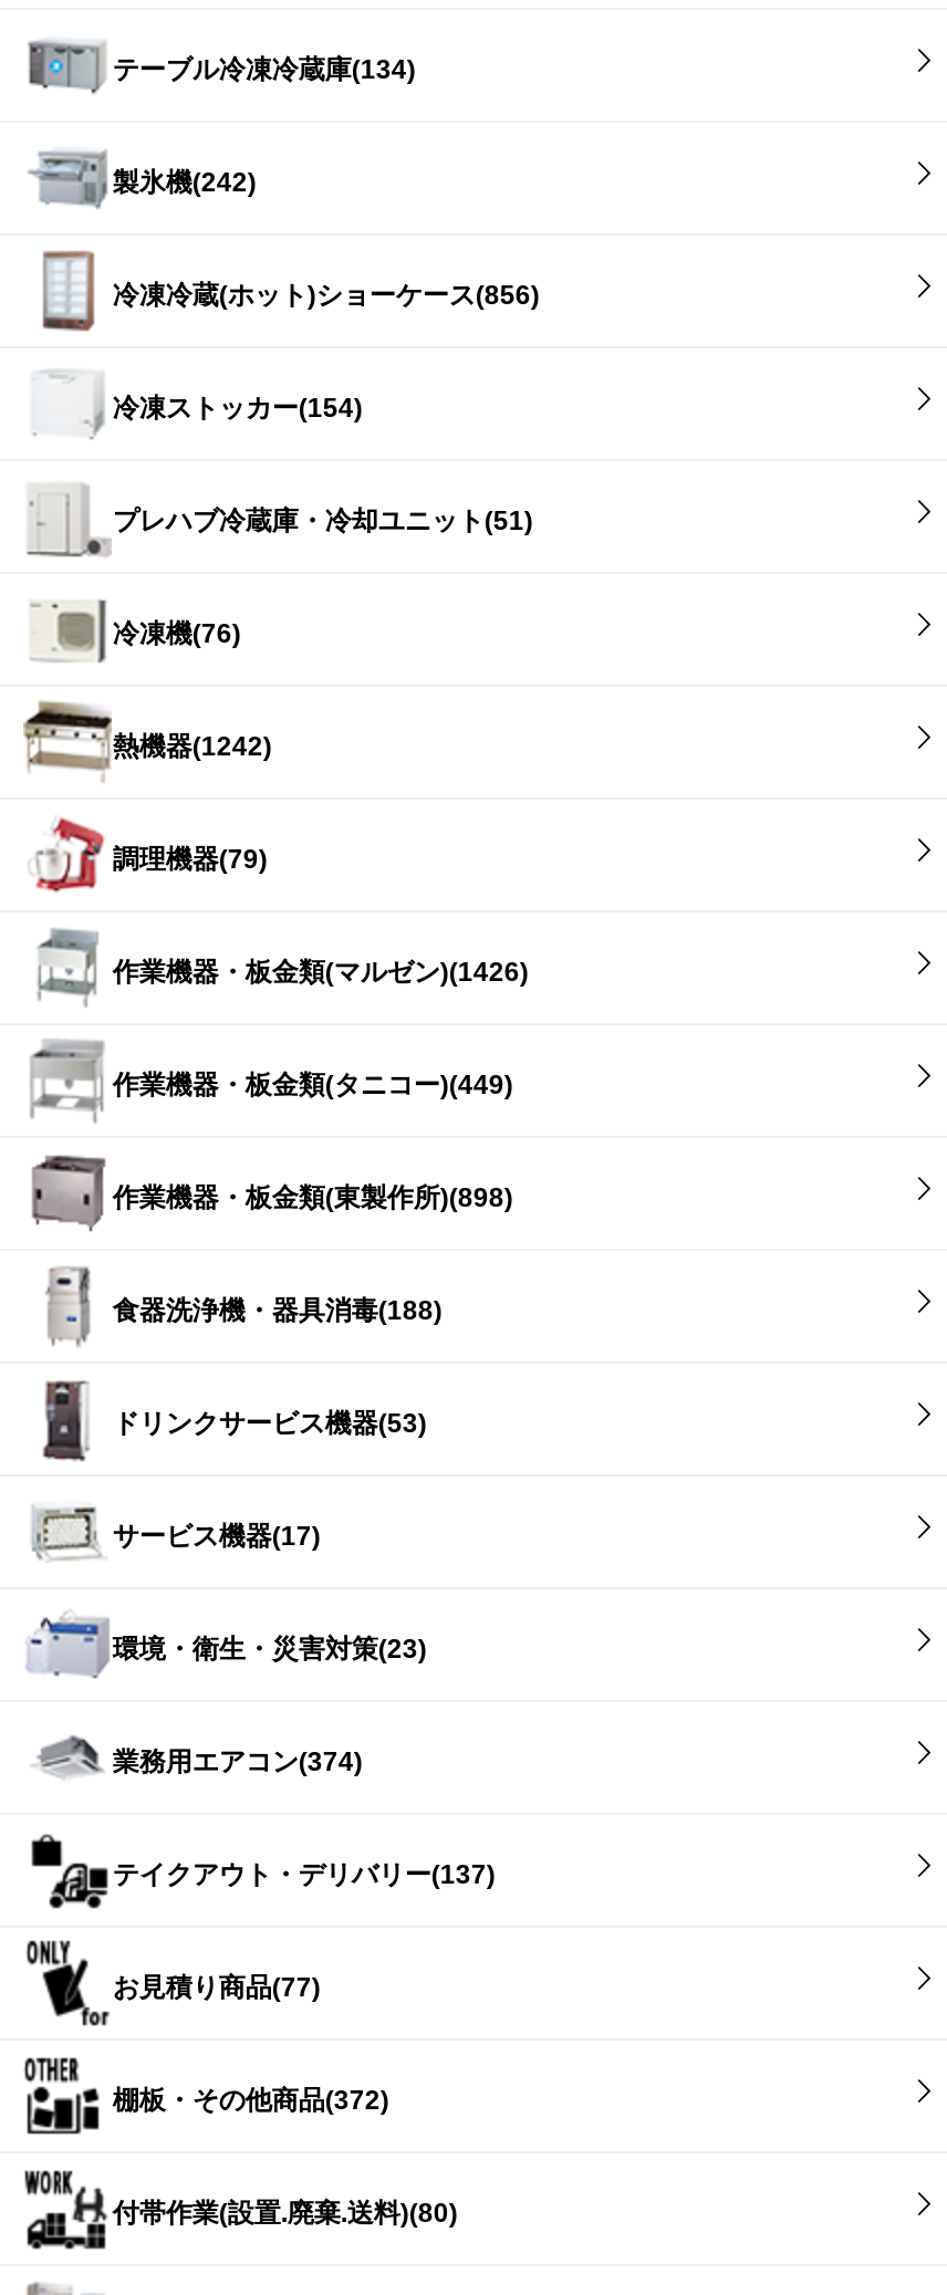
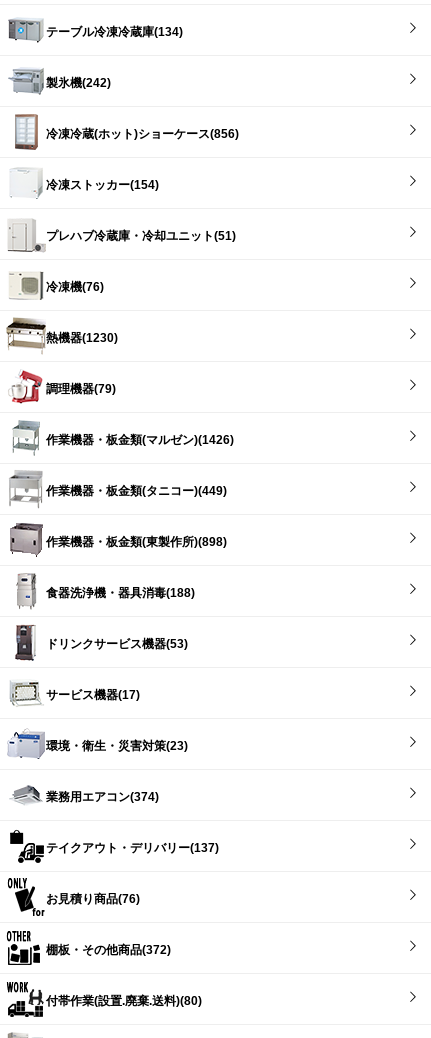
[113,732,272,763] 熱機器(1242) -> [46,331,118,345] 熱機器(1230)
[113,1973,321,2004] お見積り商品(77) -> [46,892,140,906] お見積り商品(76)

